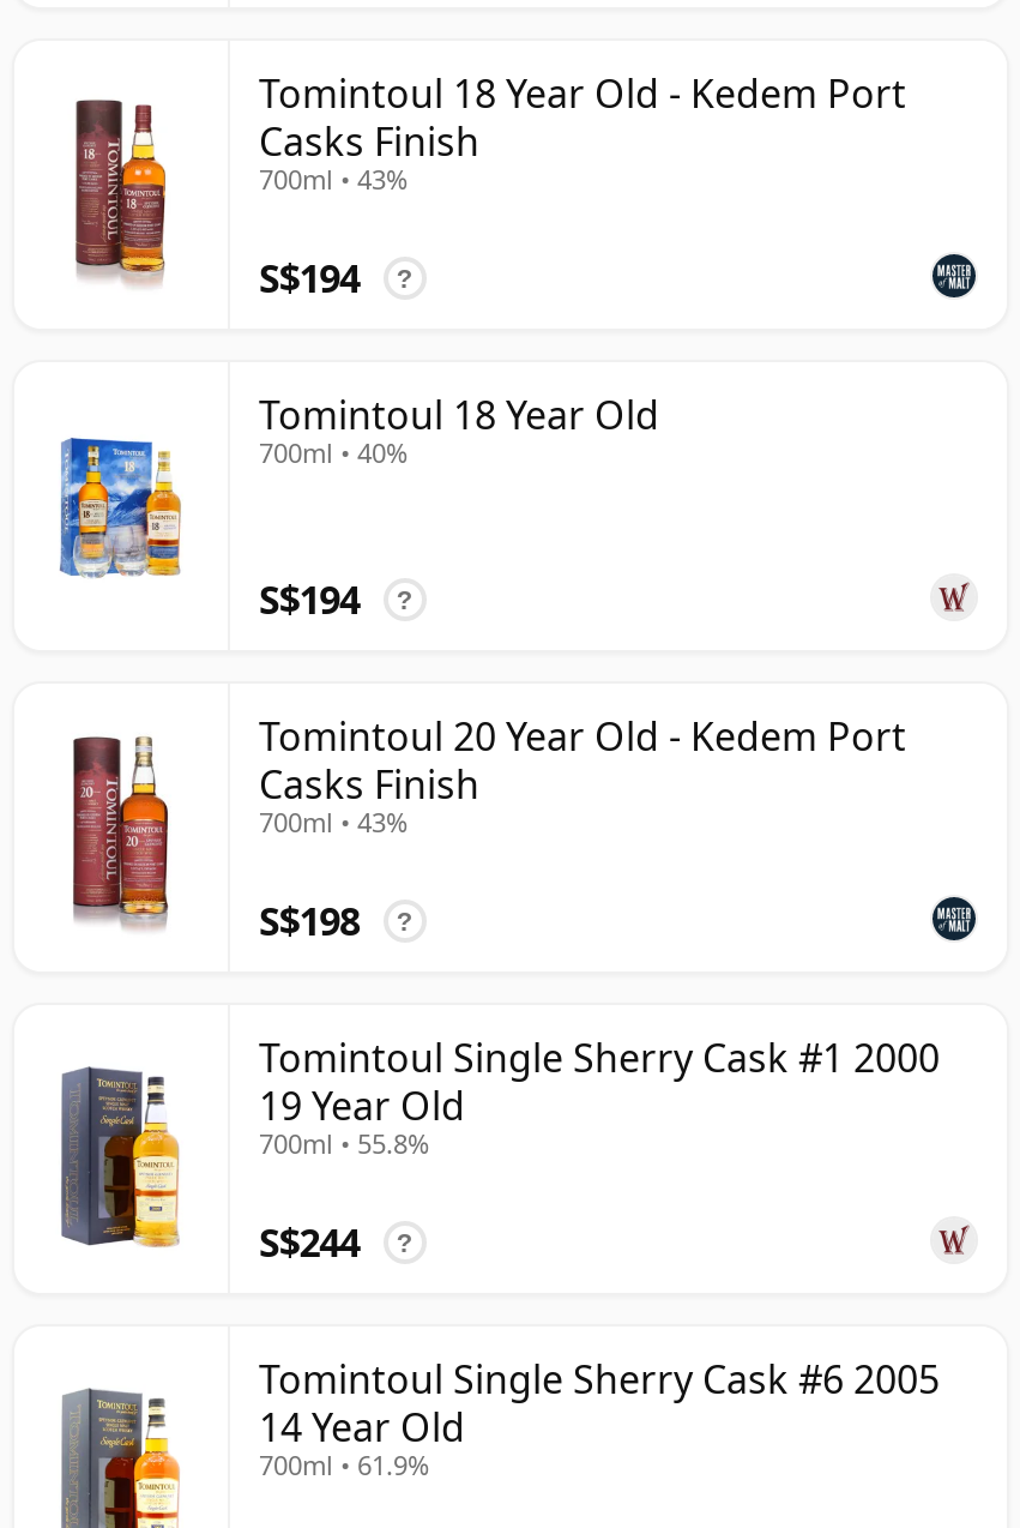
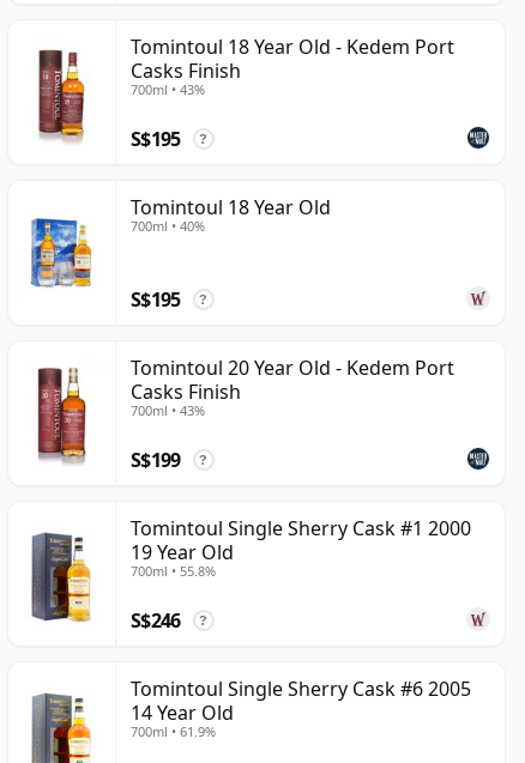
[259,252,359,305] S$194 -> [131,126,181,152] S$195
[259,574,359,627] S$194 -> [131,287,181,313] S$195
[259,895,359,948] S$198 -> [131,447,181,473] S$199
[259,1217,359,1269] S$244 -> [131,608,181,634] S$246

